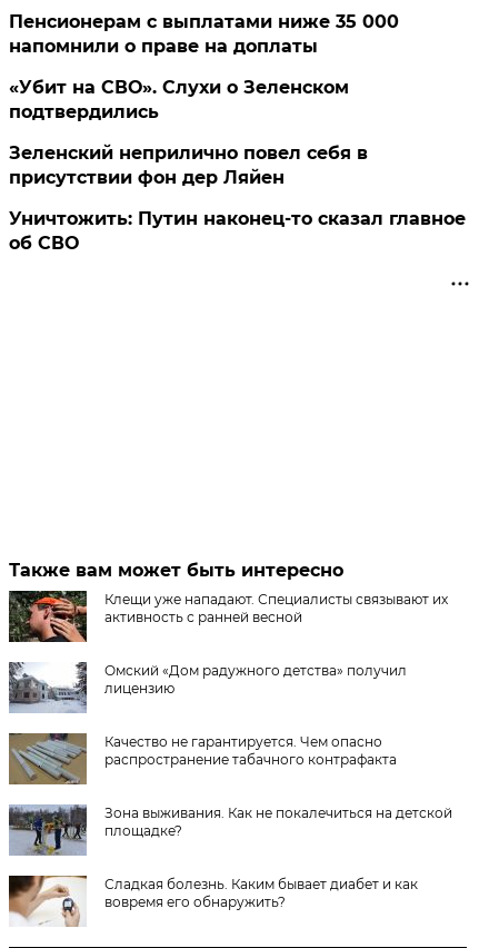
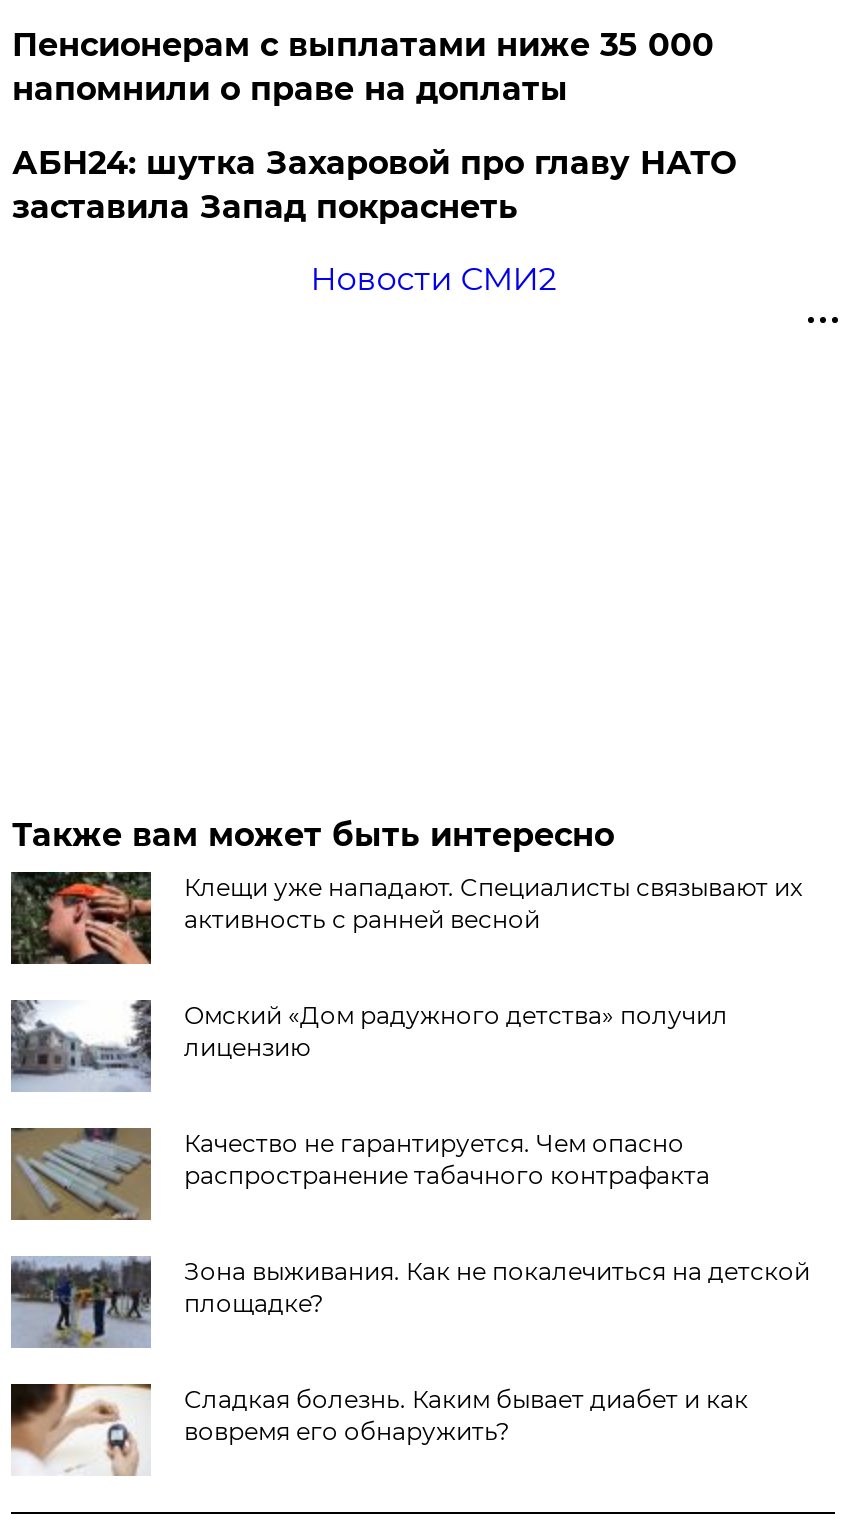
[9,77,466,254] «Убит на СВО». Слухи о Зеленском | подтвердились | Зеленский неприлично повел cебя в | присутствии фон дер Ляйен | Уничтожить: Путин наконец-то сказал главное | об СВО -> [12,144,736,298] АБН24: шутка Захаровой про главу НАТО | заставила Запад покраснеть | Новости СМИ2

